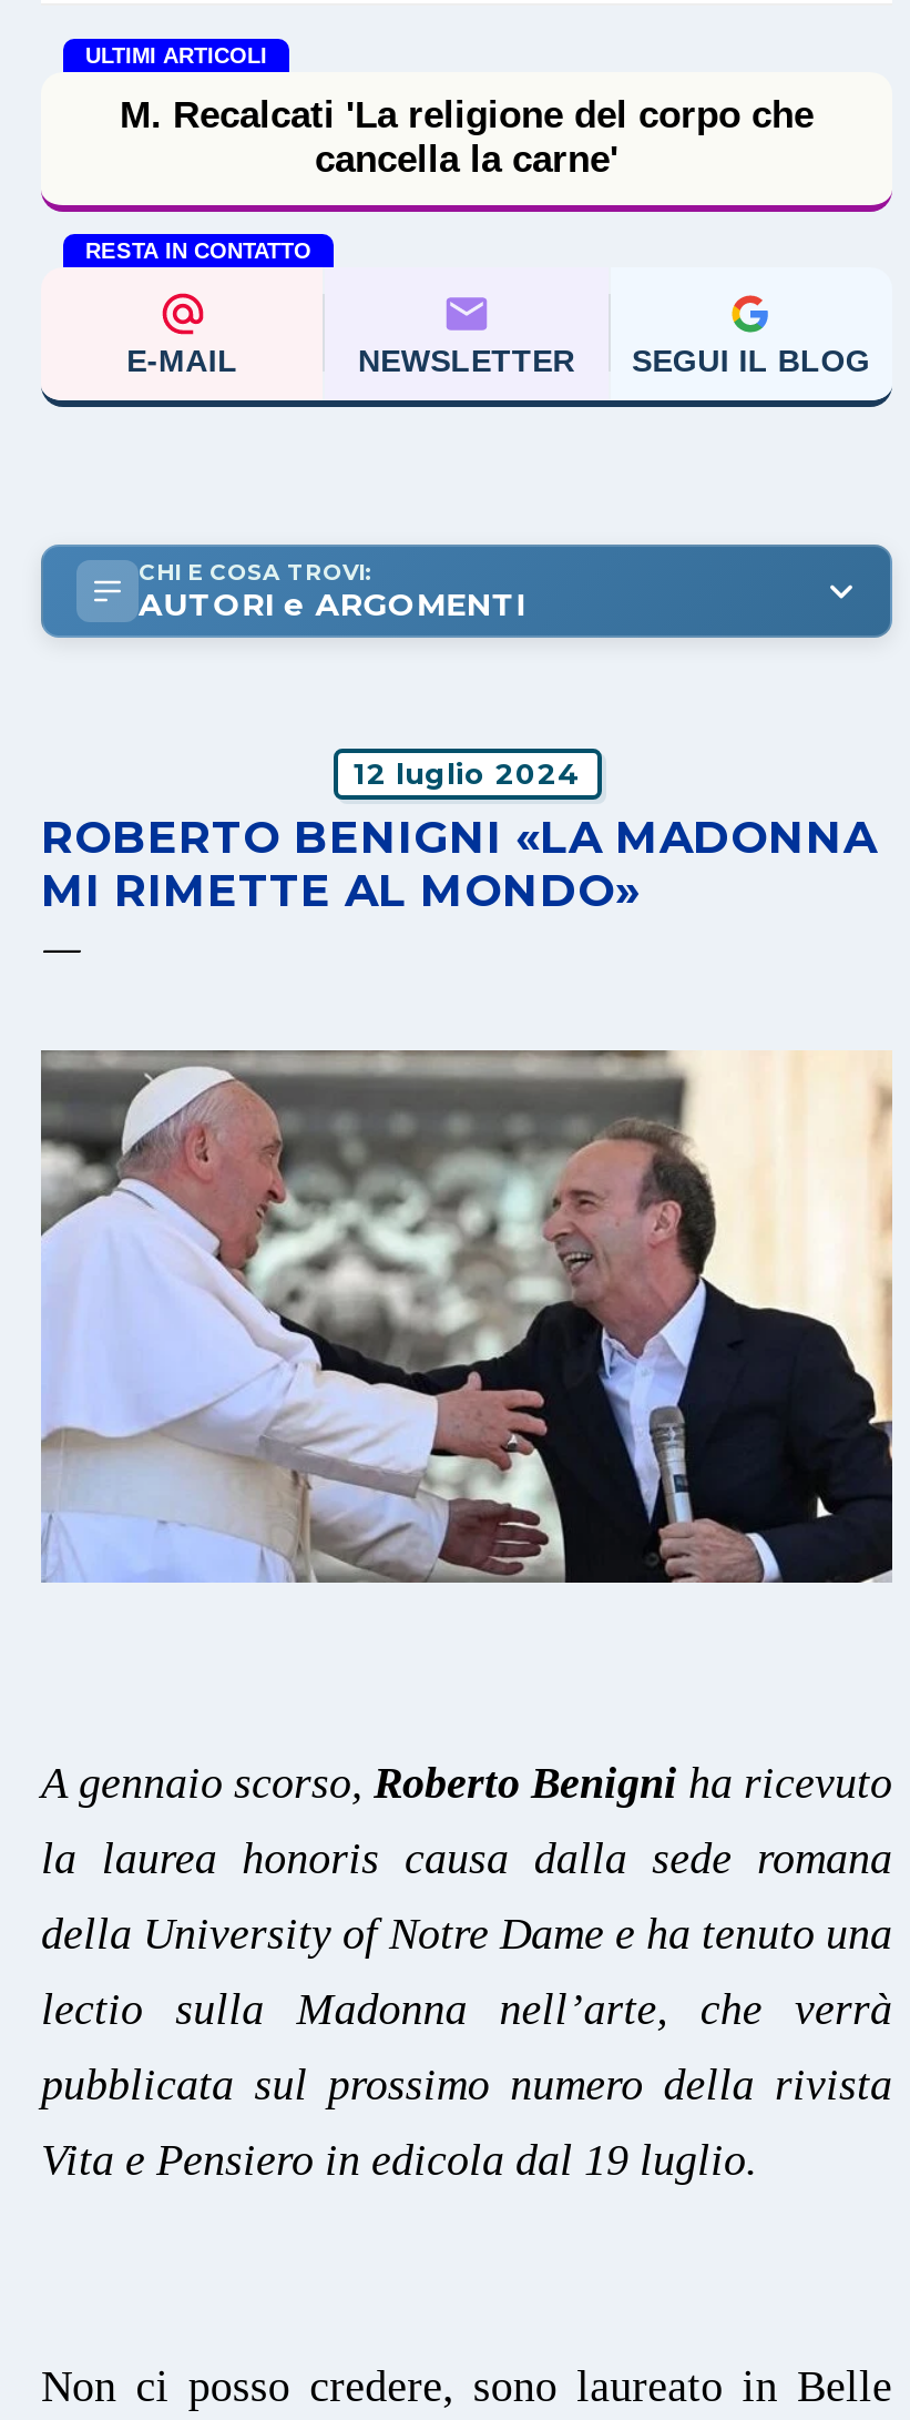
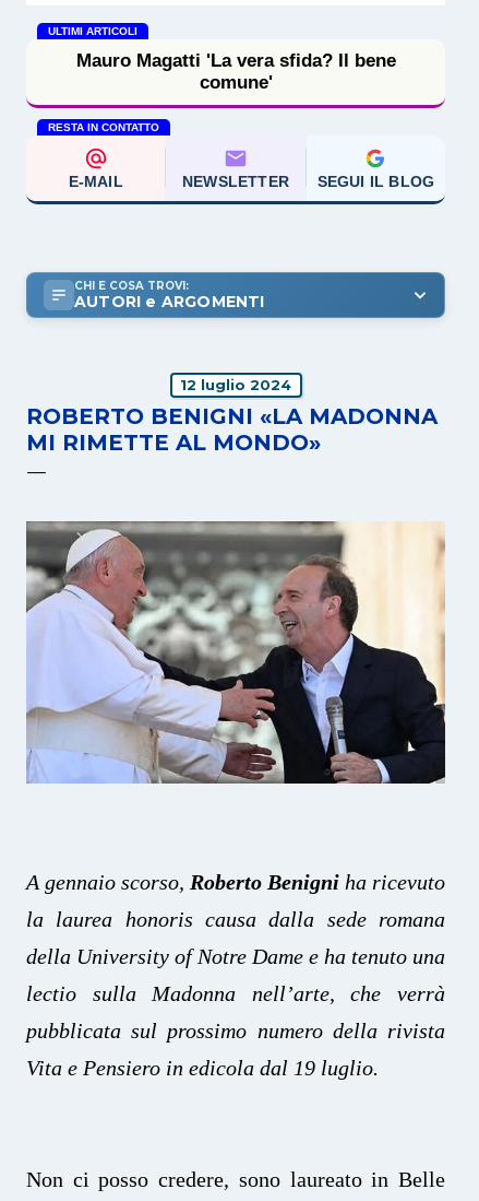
[120,94,814,181] M. Recalcati 'La religione del corpo che | cancella la carne' -> [76,50,396,93] Mauro Magatti 'La vera sfida? Il bene | comune'

